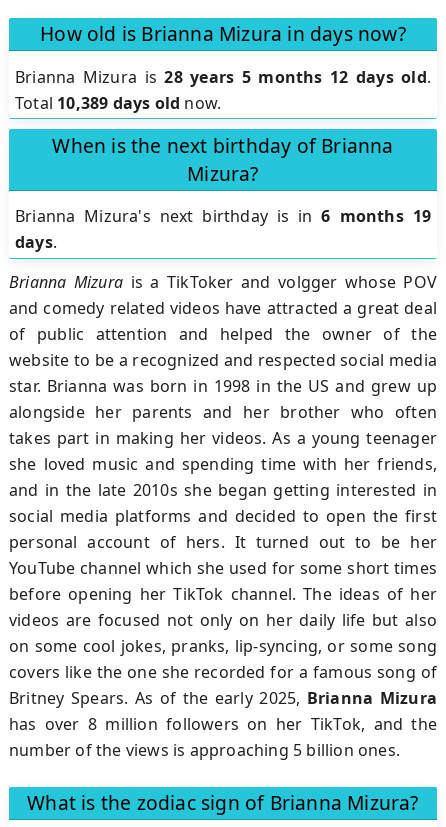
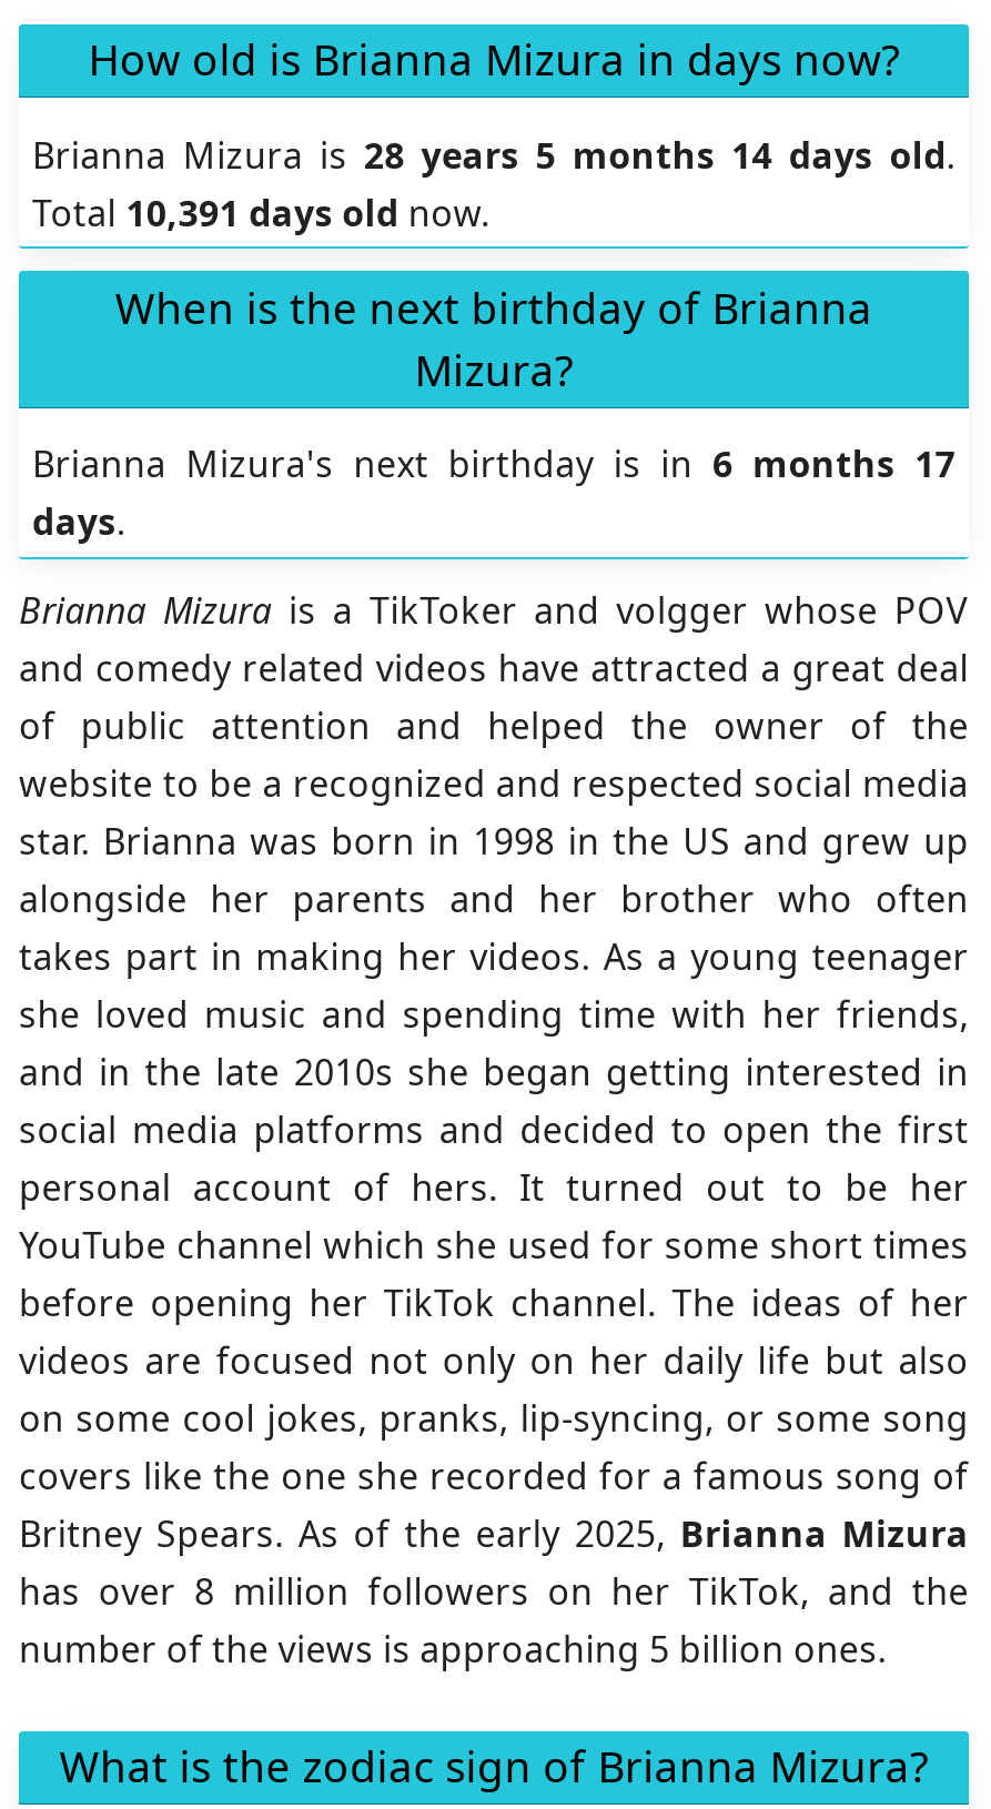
[15,66,431,88] Brianna Mizura is 28 years 5 months 12 days old. -> [32,130,955,179] Brianna Mizura is 28 years 5 months 14 days old.
[15,92,221,114] Total 10,389 days old now. -> [32,188,490,237] Total 10,391 days old now.
[15,205,431,227] Brianna Mizura's next birthday is in 6 months 19 -> [32,440,955,489] Brianna Mizura's next birthday is in 6 months 17

